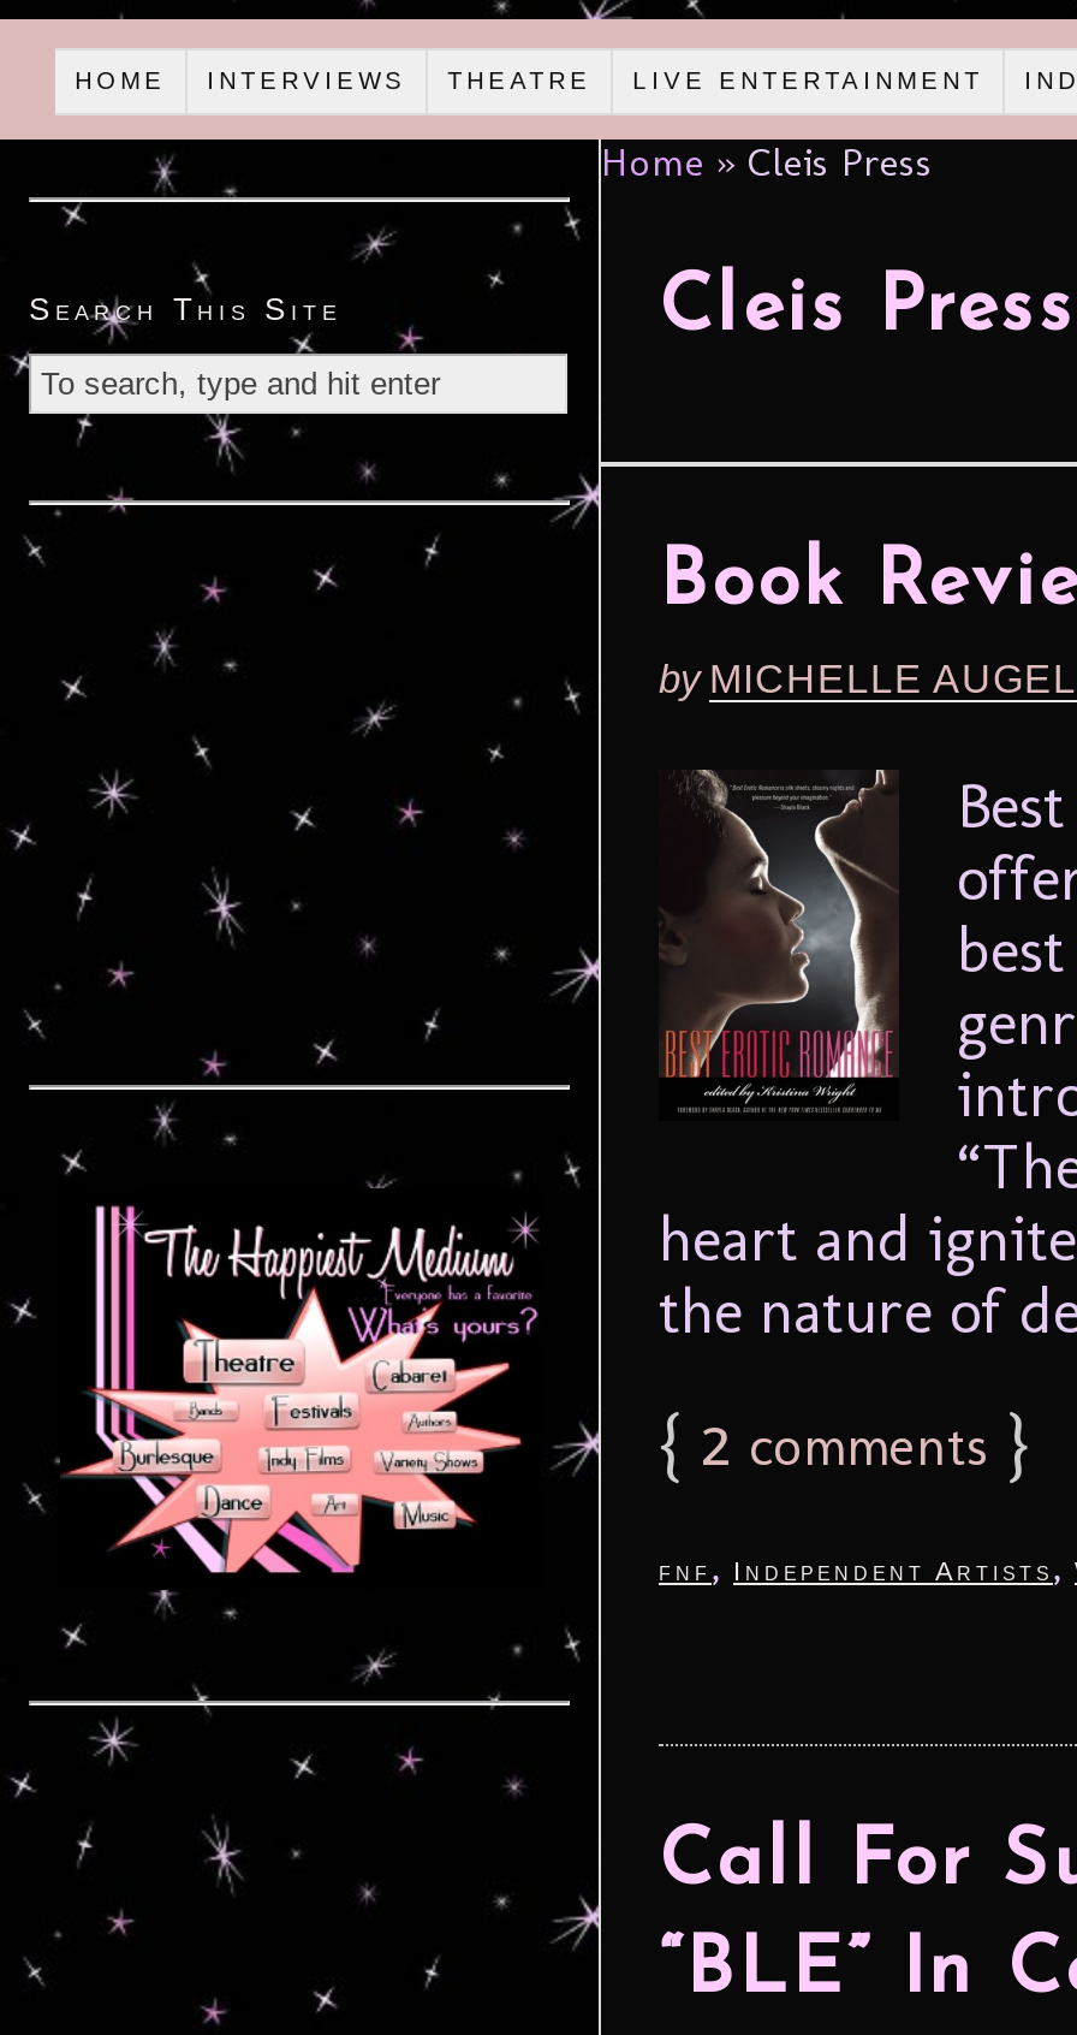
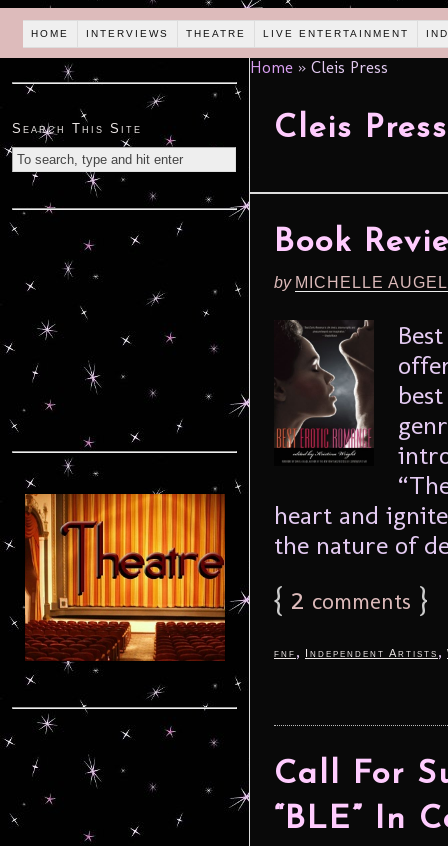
[60,1188,541,1590] [image] -> [24,493,226,662] [image]

